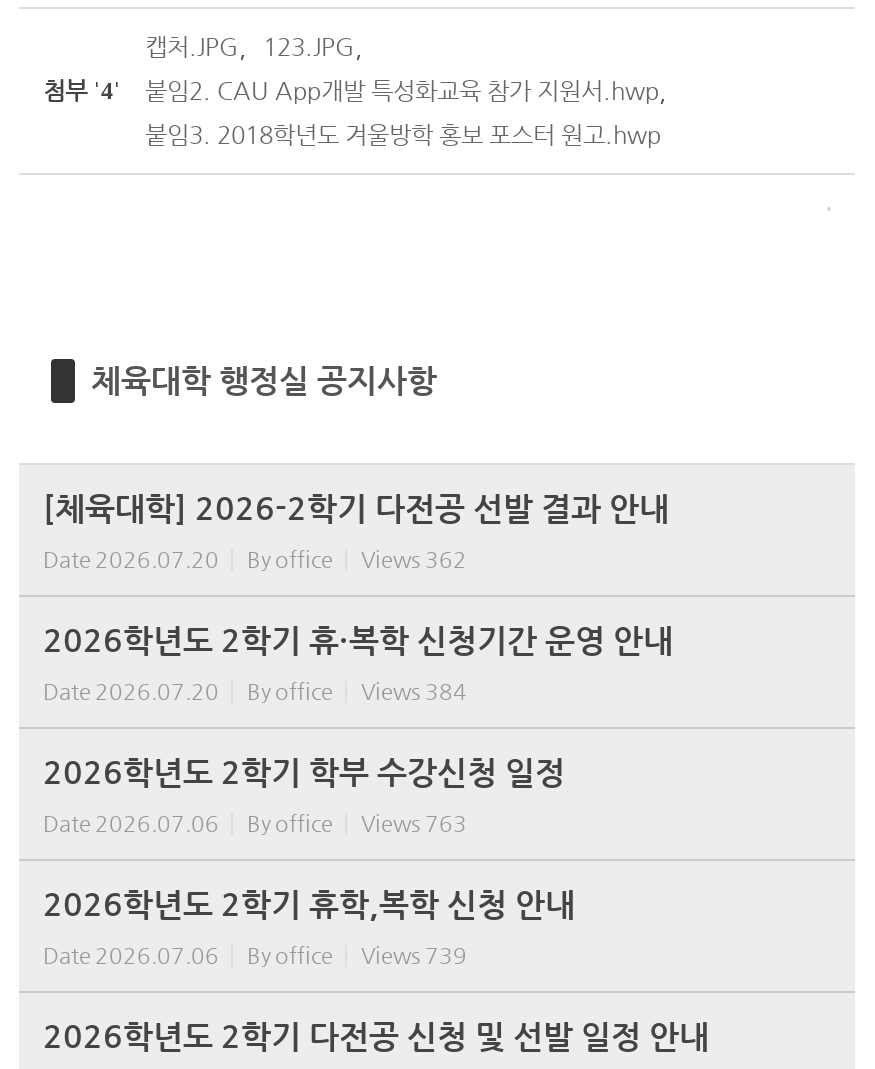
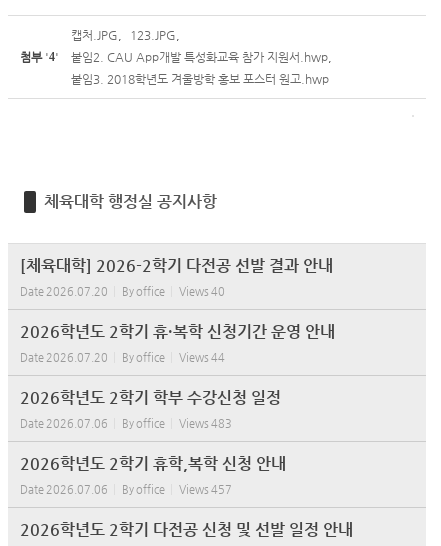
[43,547,467,573] Date 2026.07.20 By office Views 362 -> [20,285,225,298] Date 2026.07.20 By office Views 40
[43,679,467,705] Date 2026.07.20 By office Views 384 -> [20,351,225,364] Date 2026.07.20 By office Views 44
[43,811,467,837] Date 2026.07.06 By office Views 763 -> [20,417,232,430] Date 2026.07.06 By office Views 483
[43,943,467,969] Date 2026.07.06 By office Views 739 -> [20,483,232,496] Date 2026.07.06 By office Views 457

